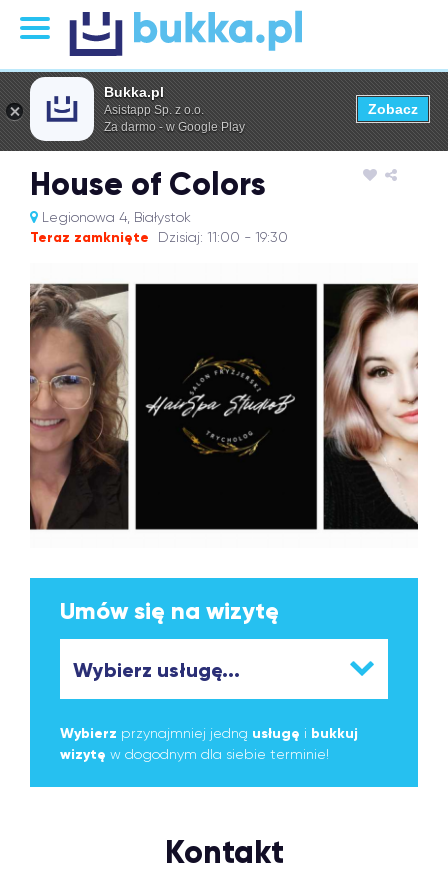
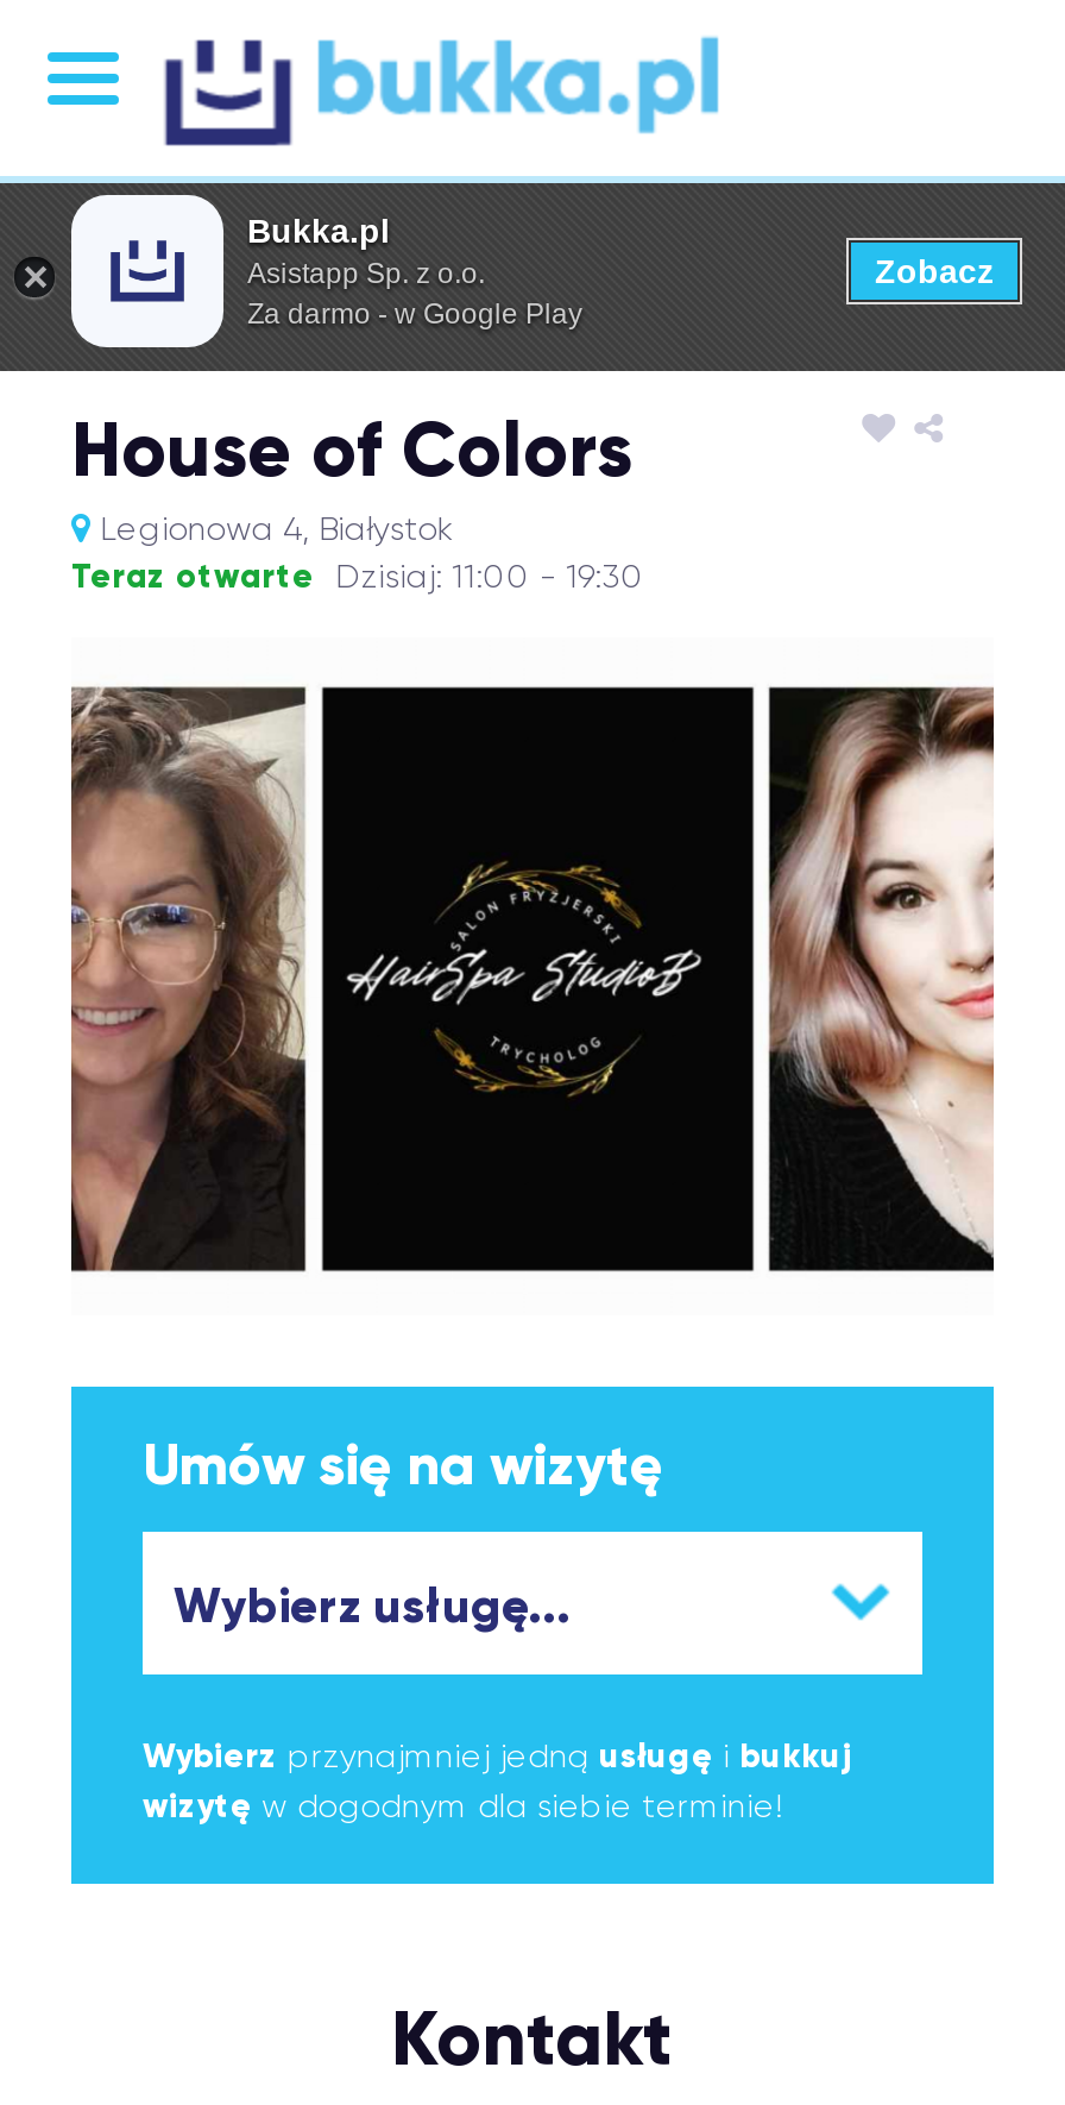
[30,229,288,246] Teraz zamknięte Dzisiaj: 11:00 - 19:30 -> [71,557,644,597] Teraz otwarte Dzisiaj: 11:00 - 19:30

